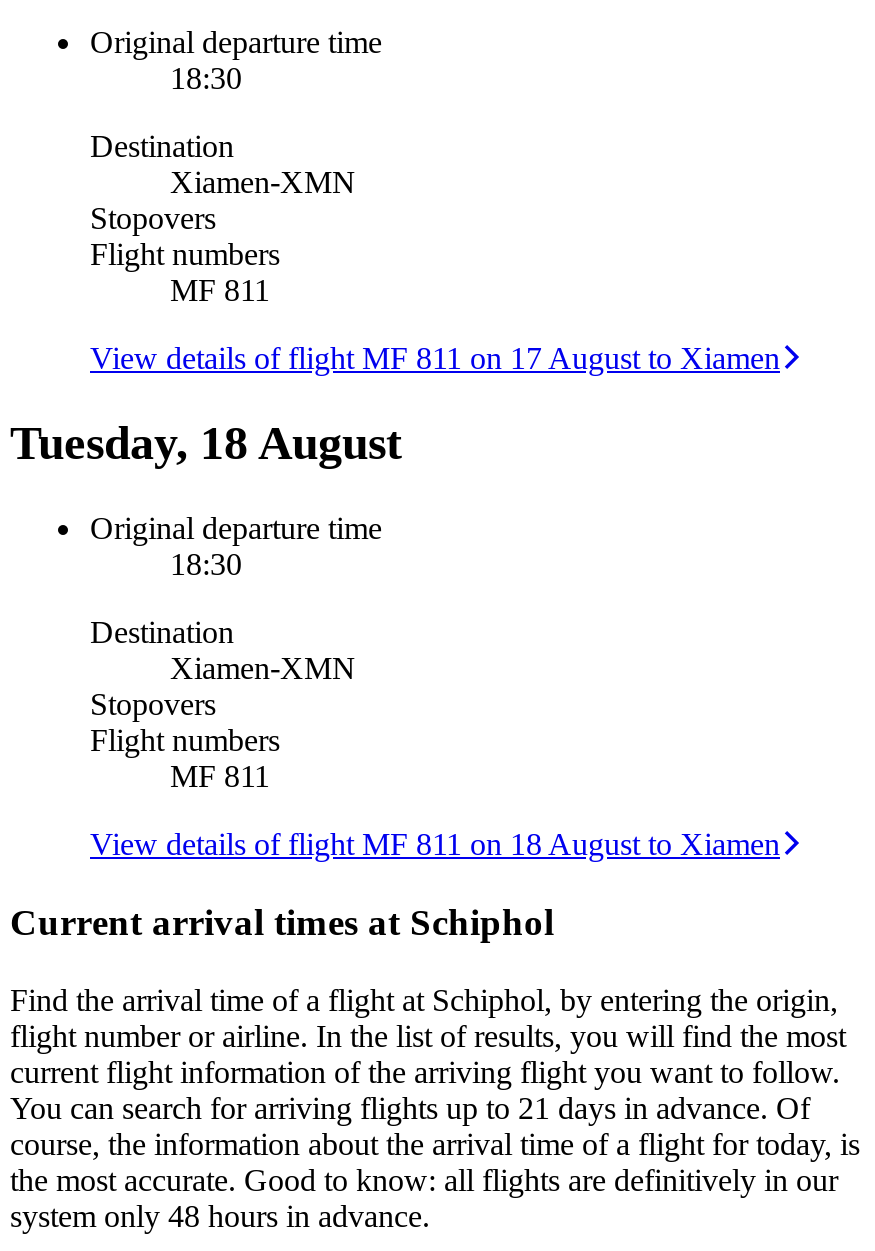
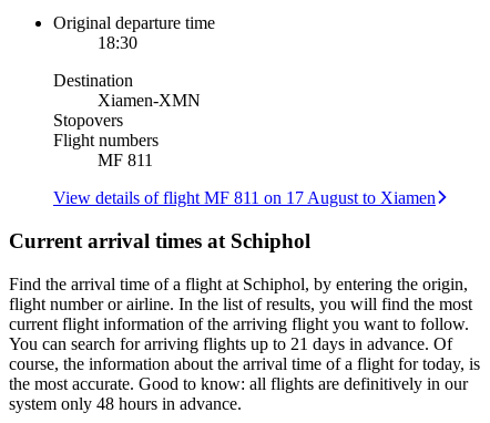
[10,417,780,861] Tuesday, 18 August | Original departure time | 18:30 | Destination | Xiamen-XMN | Stopovers | Flight numbers | MF 811 | View details of flight MF 811 on 18 August to Xiamen -> none

